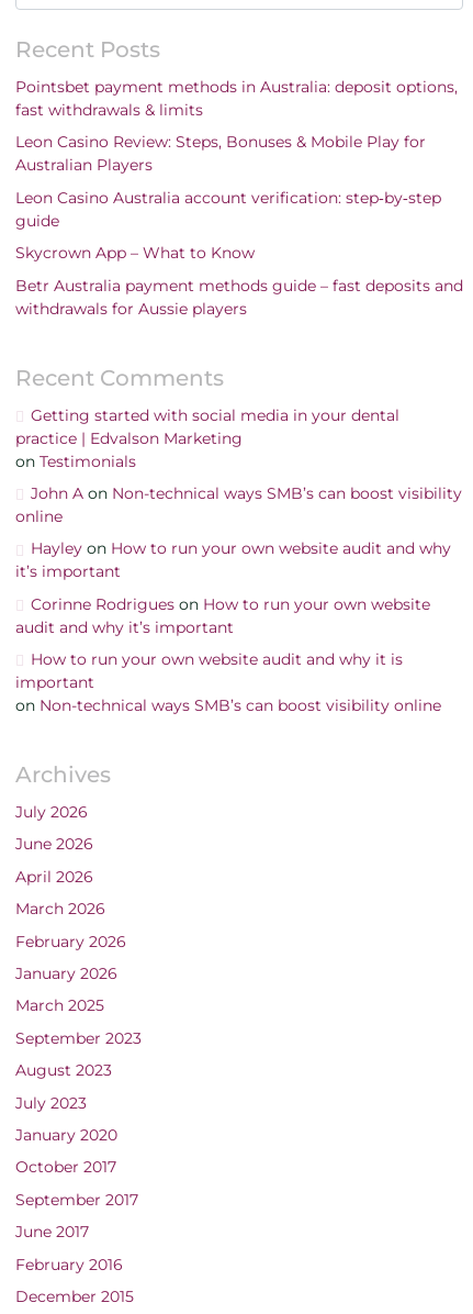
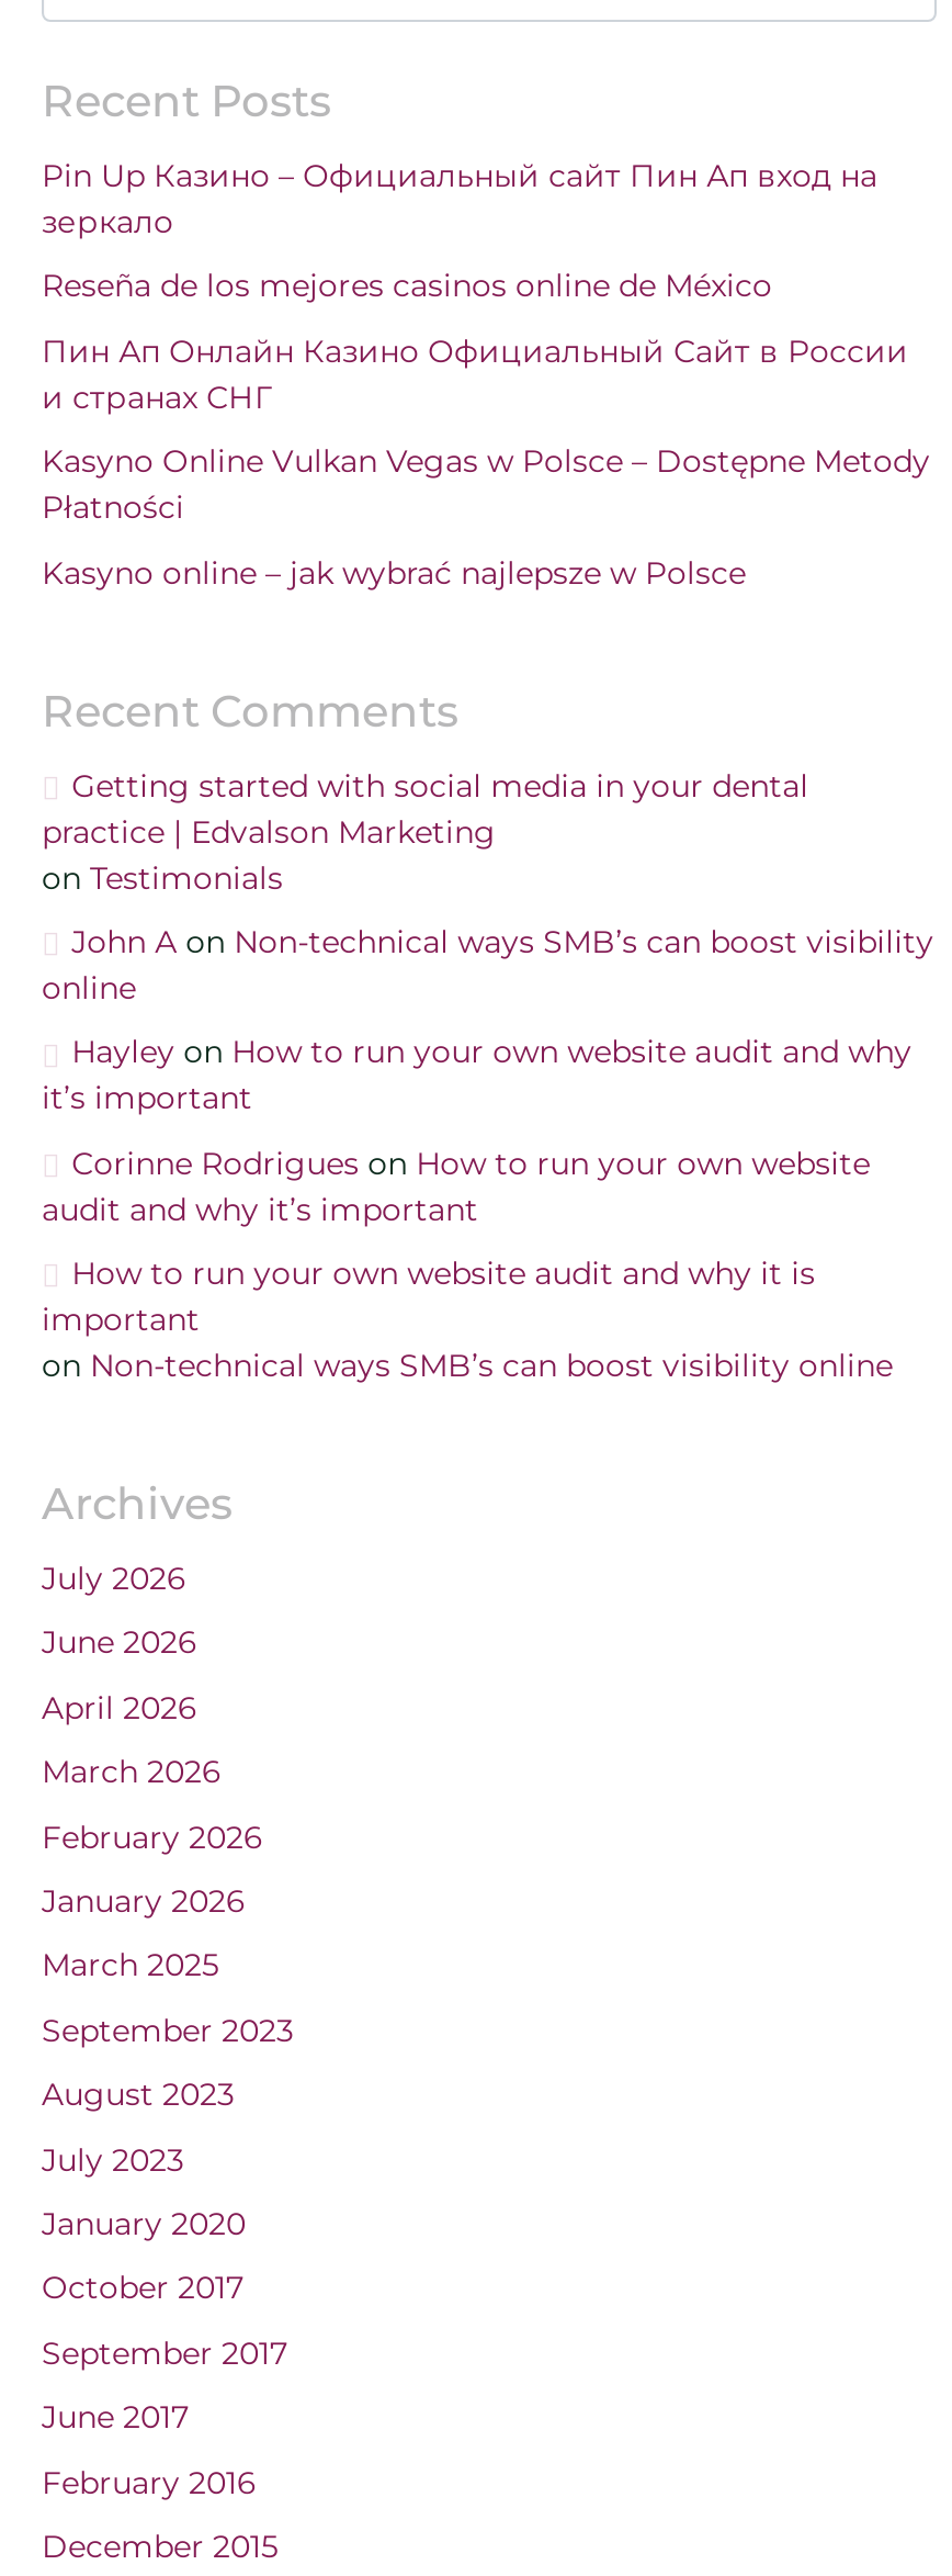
[15,77,458,120] Pointsbet payment methods in Australia: deposit options, | fast withdrawals & limits -> [42,156,877,241] Pin Up Казино – Официальный сайт Пин Ап вход на | зеркало
[15,132,426,175] Leon Casino Review: Steps, Bonuses & Mobile Play for | Australian Players -> [42,266,772,306] Reseña de los mejores casinos online de México
[15,188,441,230] Leon Casino Australia account verification: step‑by‑step | guide -> [42,331,908,417] Пин Ап Онлайн Казино Официальный Сайт в России | и странах СНГ
[15,243,255,263] Skycrown App – What to Know -> [42,441,930,527] Kasyno Online Vulkan Vegas w Polsce – Dostępne Metody | Płatności
[15,275,463,318] Betr Australia payment methods guide – fast deposits and | withdrawals for Aussie players -> [42,552,746,592] Kasyno online – jak wybrać najlepsze w Polsce

